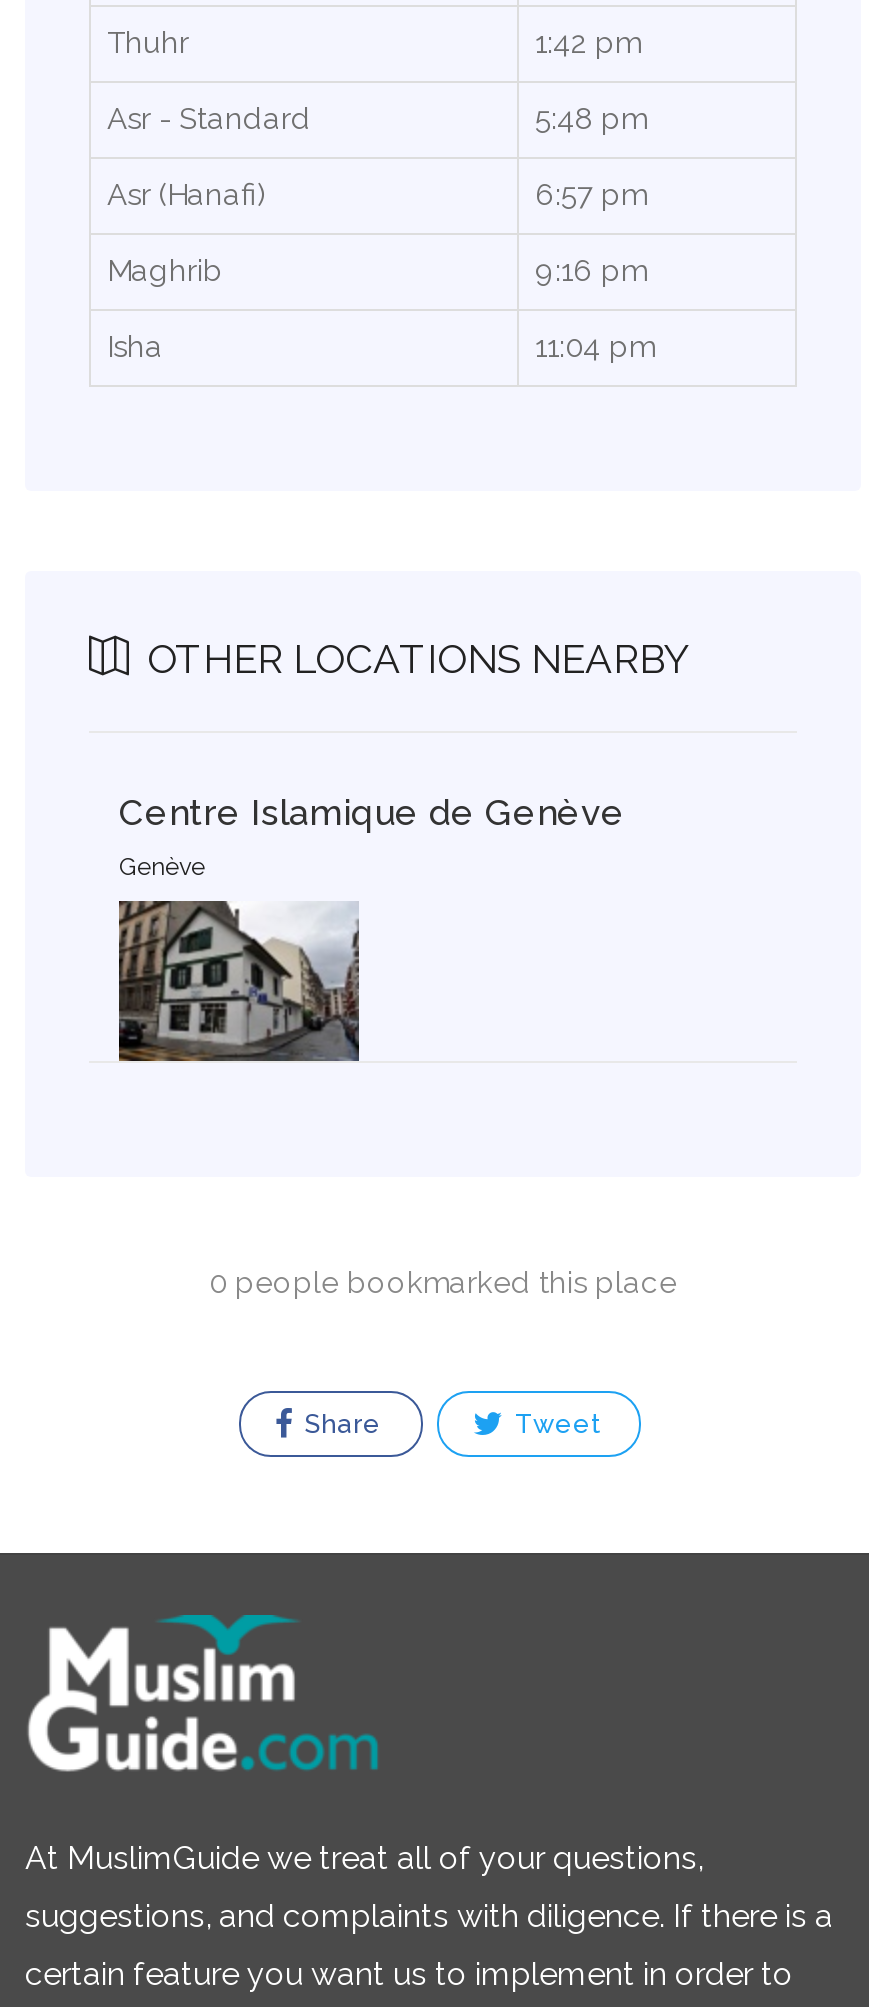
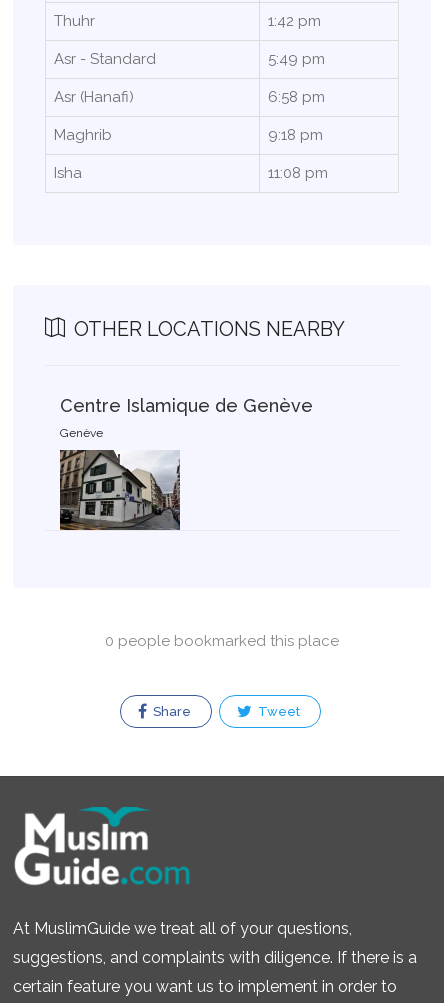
[535,101,647,137] 5:48 pm -> [268,50,325,68] 5:49 pm
[535,177,647,213] 6:57 pm -> [268,88,325,106] 6:58 pm
[535,253,647,289] 9:16 pm -> [268,126,323,144] 9:18 pm
[535,329,655,365] 11:04 pm -> [268,164,328,182] 11:08 pm

